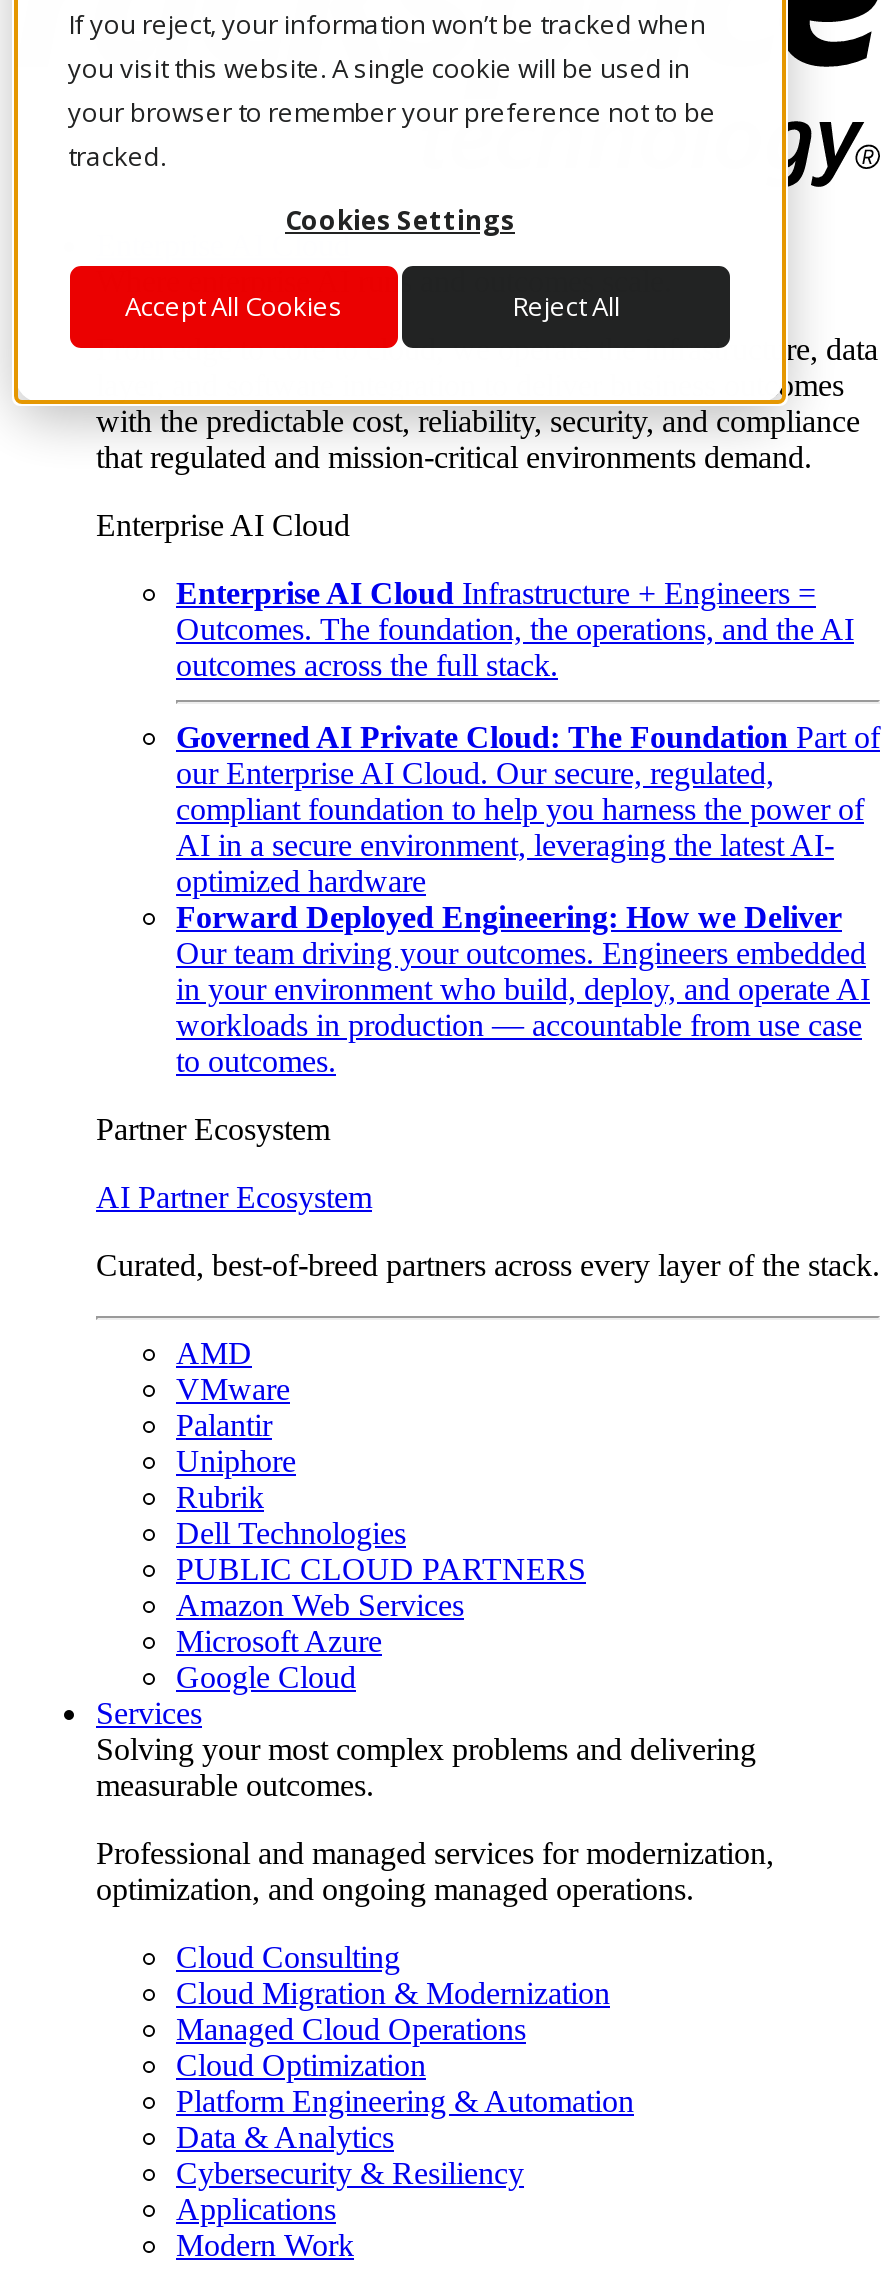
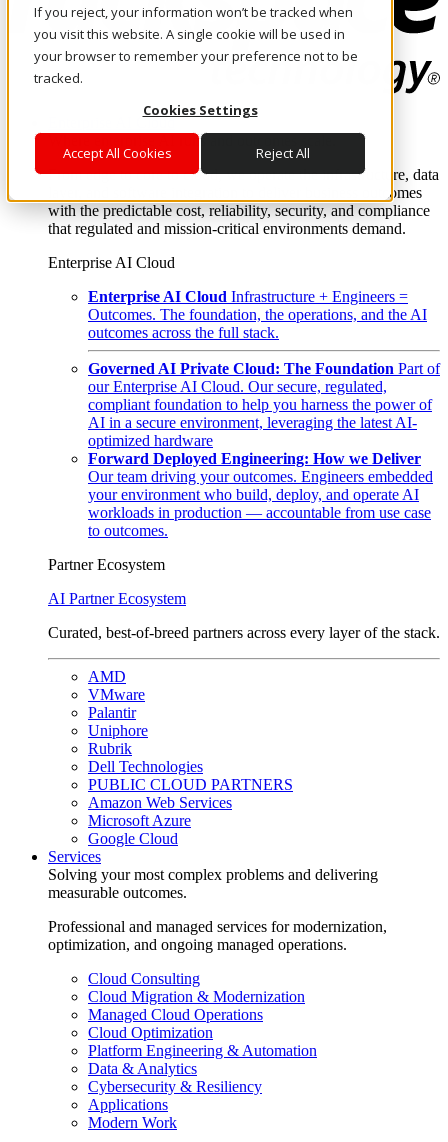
[176,972,870,1006] in your environment who build, deploy, and operate AI -> [88,486,419,503] your environment who build, deploy, and operate AI

